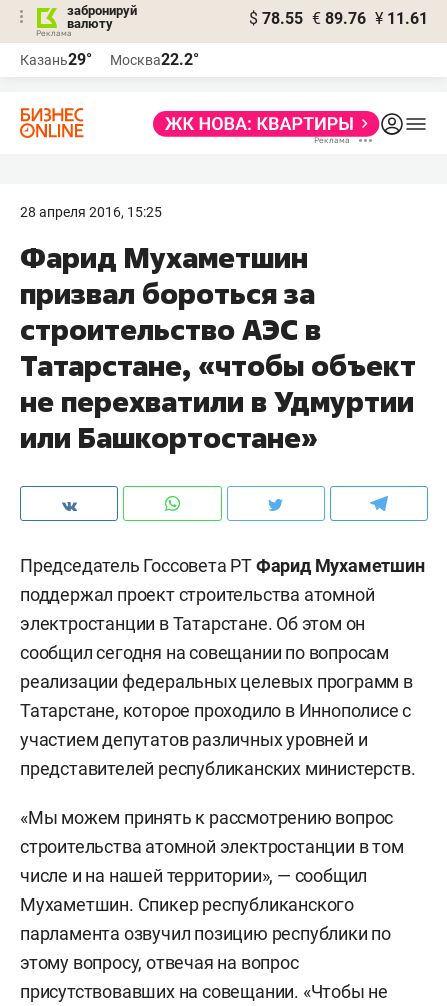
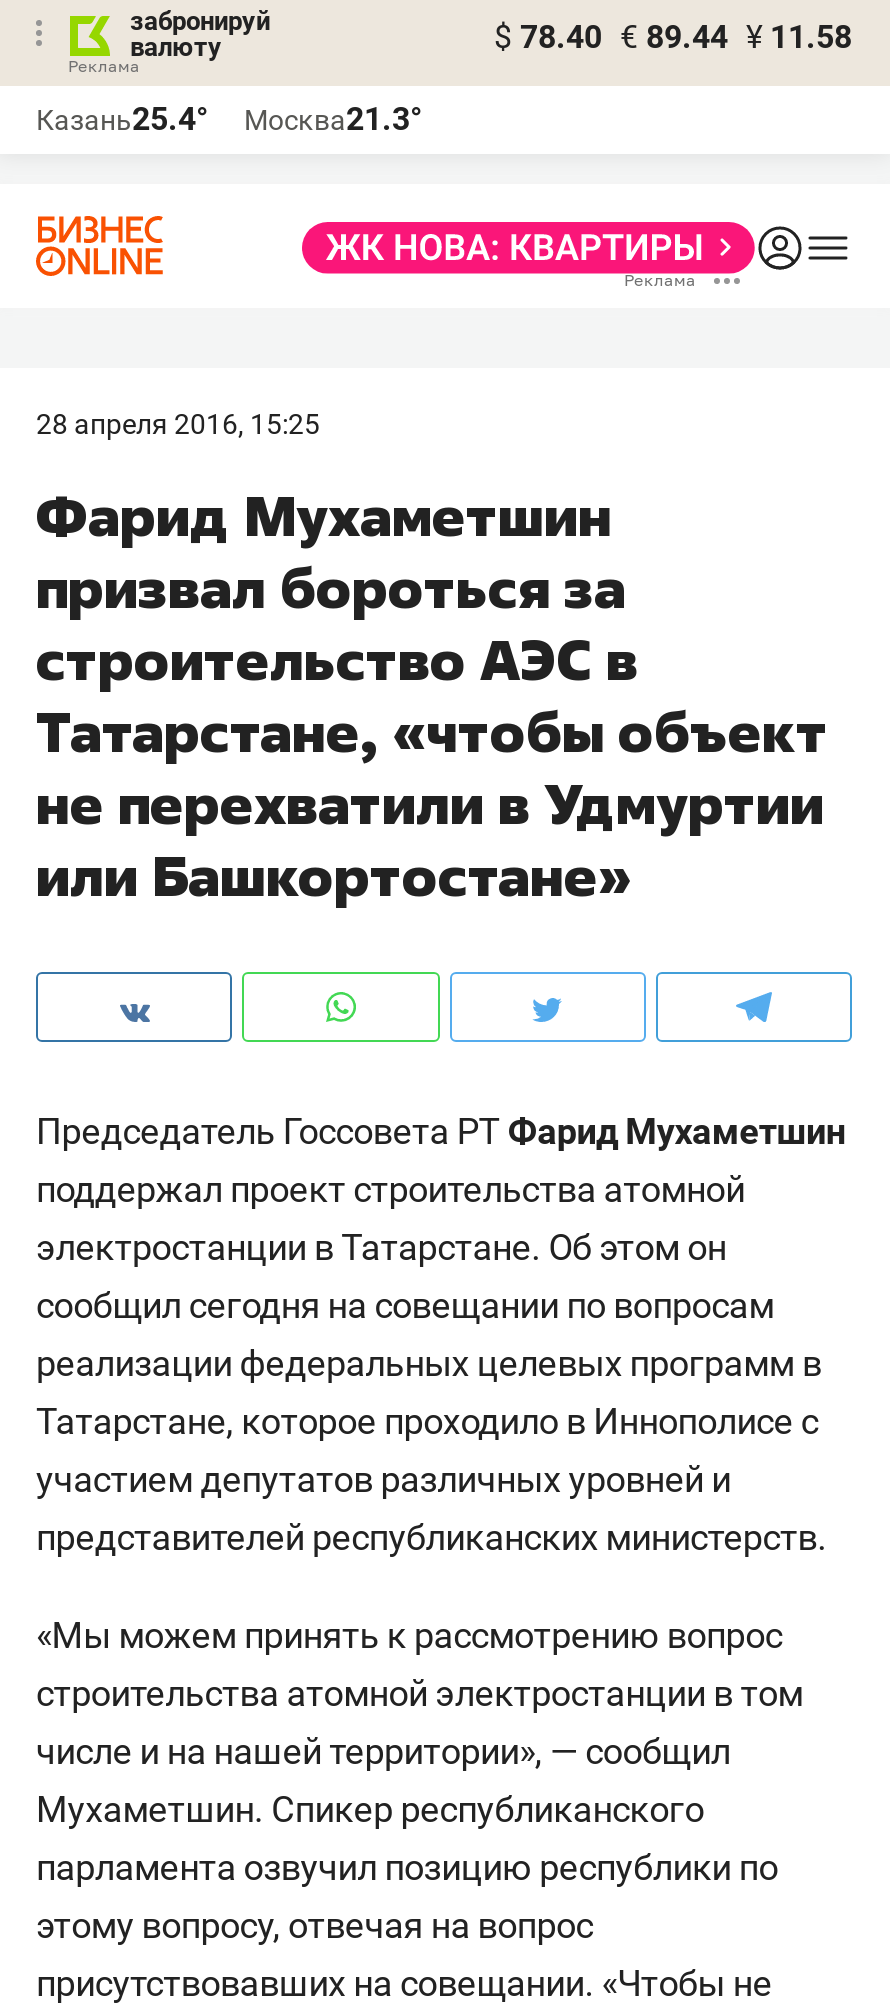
[249,9,428,28] $ 78.55 € 89.76 ¥ 11.61 -> [494,18,852,56] $ 78.40 € 89.44 ¥ 11.58
[20,50,92,69] Казань29° -> [36,100,208,138] Казань25.4°
[110,50,199,69] Москва22.2° -> [244,100,422,138] Москва21.3°

